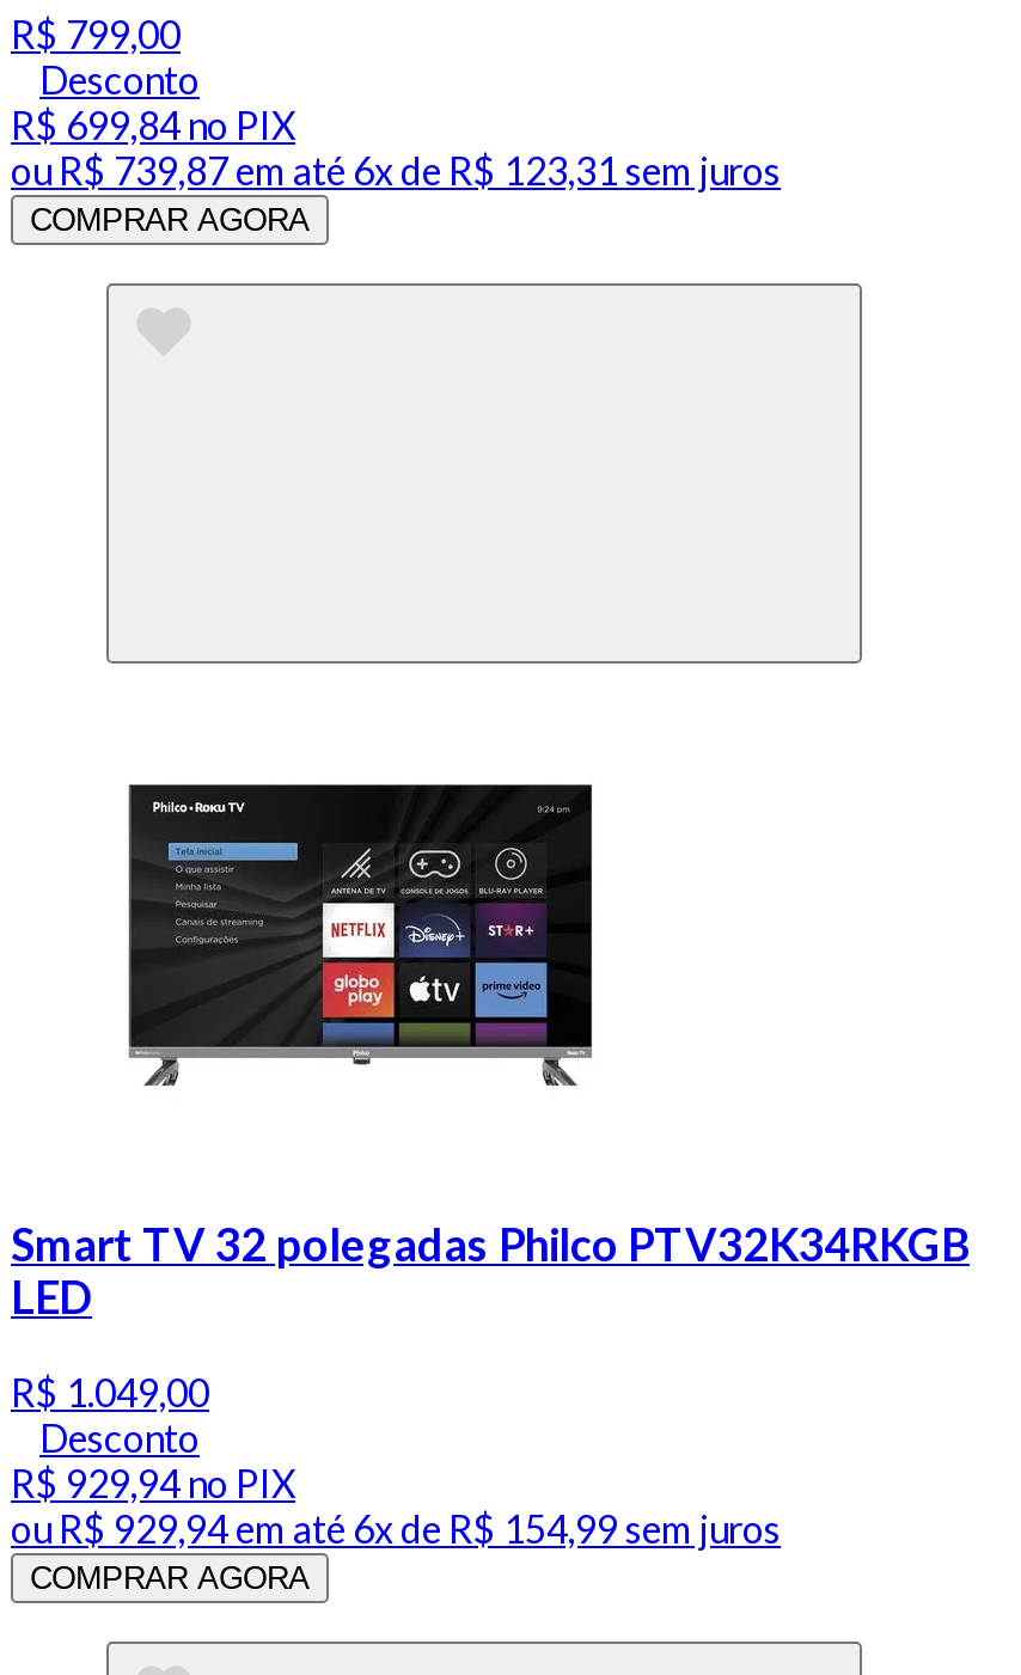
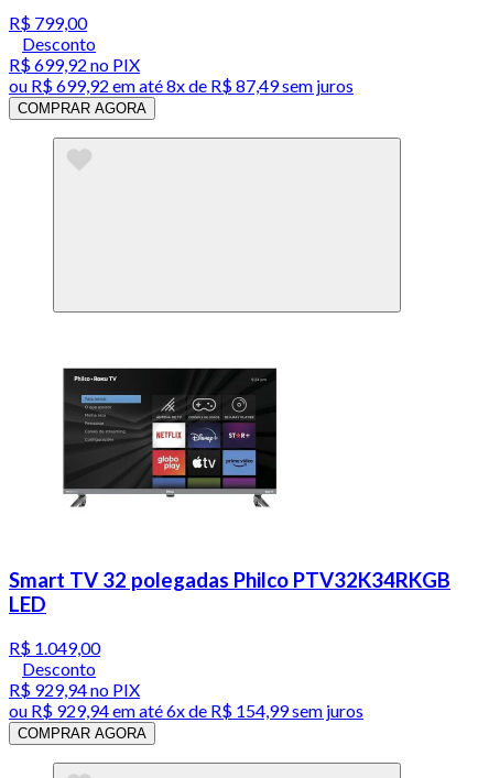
[11,102,295,147] R$ 699,84 no PIX -> [9,54,140,75] R$ 699,92 no PIX
[11,147,781,193] ou R$ 739,87 em até 6x de R$ 123,31 sem juros -> [9,75,354,96] ou R$ 699,92 em até 8x de R$ 87,49 sem juros

